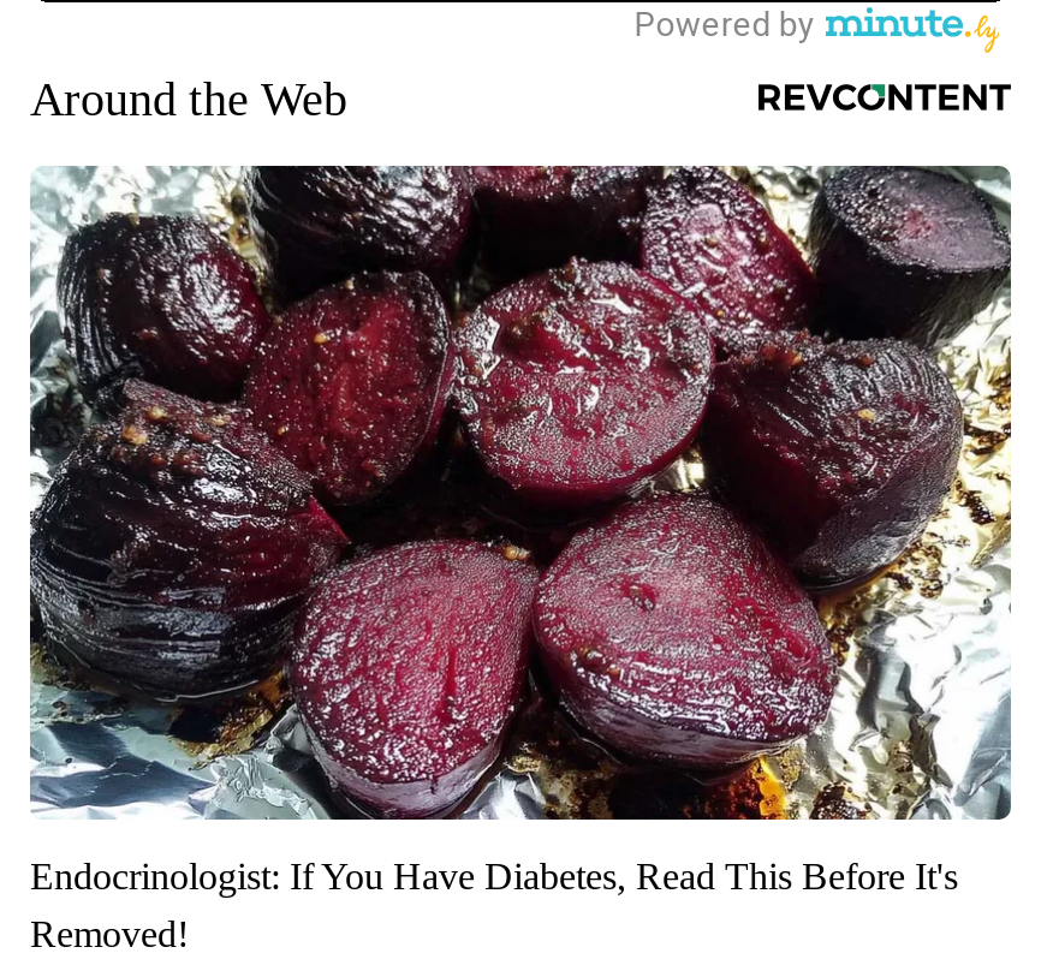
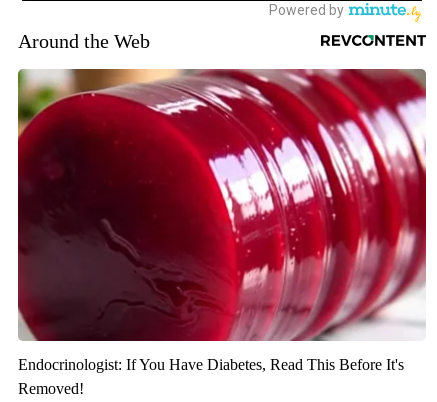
[28,163,1013,822] [image] -> [17,68,427,342] [image]

